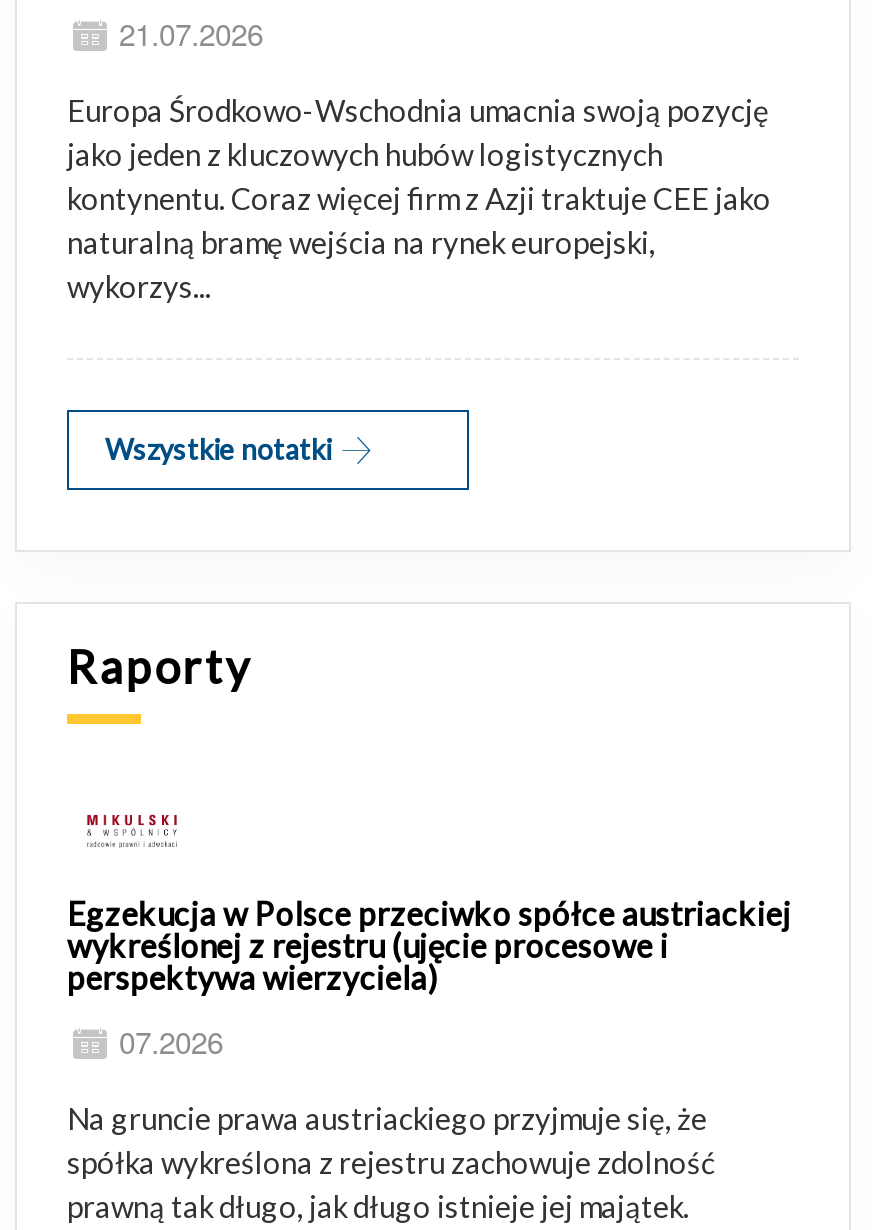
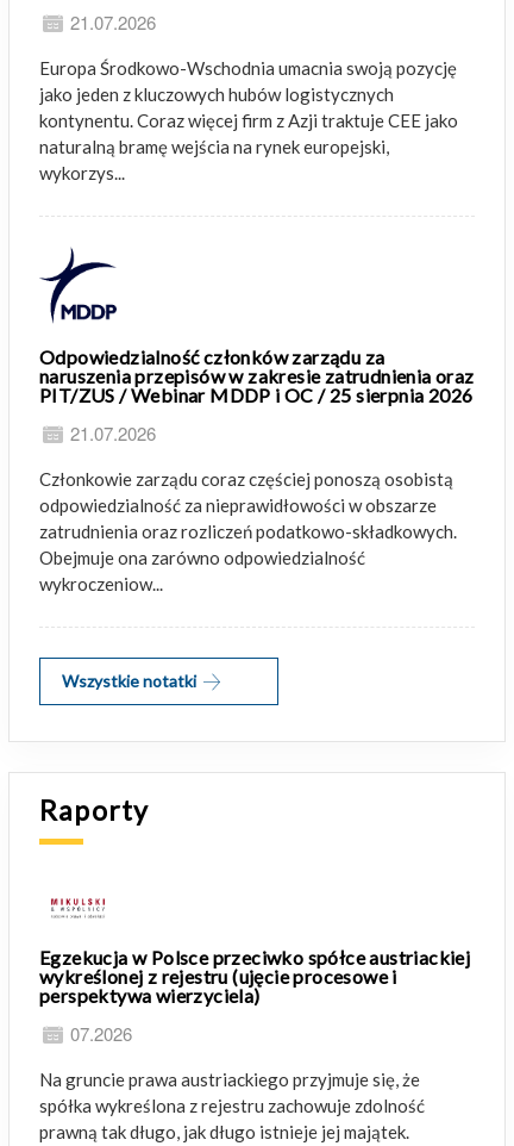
none -> [39,249,474,594] [image] | Odpowiedzialność członków zarządu za | naruszenia przepisów w zakresie zatrudnienia oraz | PIT/ZUS / Webinar MDDP i OC / 25 sierpnia 2026 | 21.07.2026 | Członkowie zarządu coraz częściej ponoszą osobistą | odpowiedzialność za nieprawidłowości w obszarze | zatrudnienia oraz rozliczeń podatkowo-składkowych. | Obejmuje ona zarówno odpowiedzialność | wykroczeniow...

